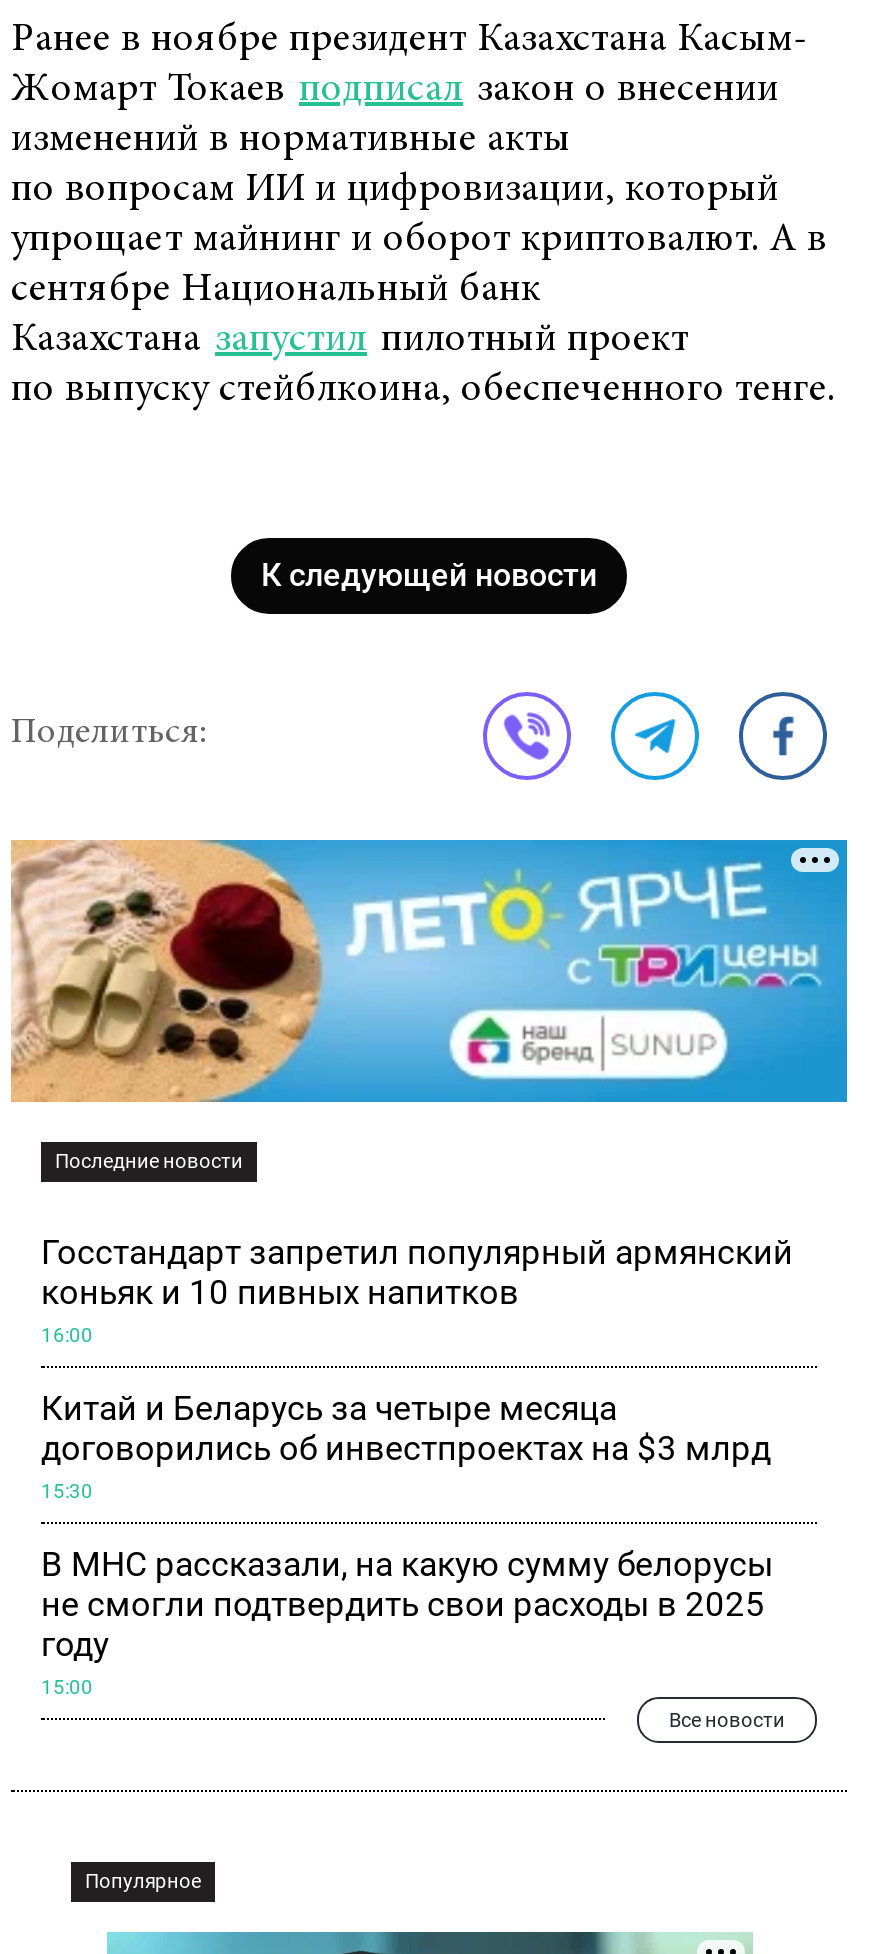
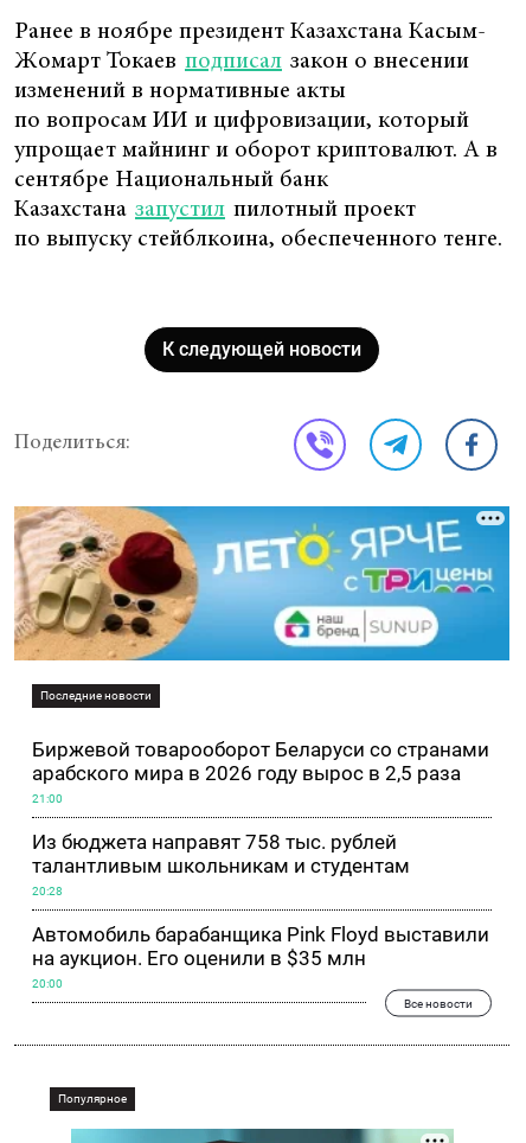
[41,1231,793,1311] Госстандарт запретил популярный армянский | коньяк и 10 пивных напитков -> [32,738,489,785] Биржевой товарооборот Беларуси со странами | арабского мира в 2026 году вырос в 2,5 раза
[41,1323,93,1345] 16:00 -> [32,793,63,806] 21:00
[41,1387,771,1467] Китай и Беларусь за четыре месяца | договорились об инвестпроектах на $3 млрд -> [32,830,410,878] Из бюджета направят 758 тыс. рублей | талантливым школьникам и студентам
[41,1479,93,1501] 15:30 -> [32,885,63,898] 20:28
[41,1543,773,1663] В МНС рассказали, на какую сумму белорусы | не смогли подтвердить свои расходы в 2025 | году -> [32,923,489,970] Автомобиль барабанщика Pink Floyd выставили | на аукцион. Его оценили в $35 млн
[41,1675,93,1697] 15:00 -> [32,977,63,991] 20:00

